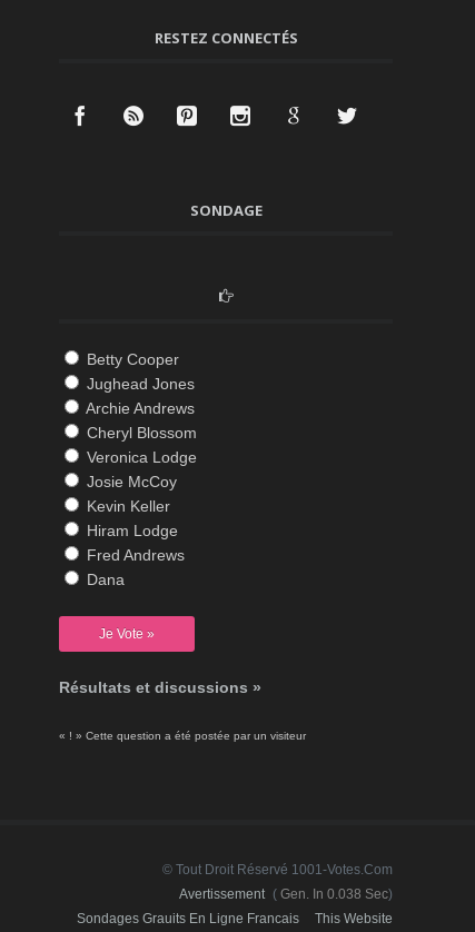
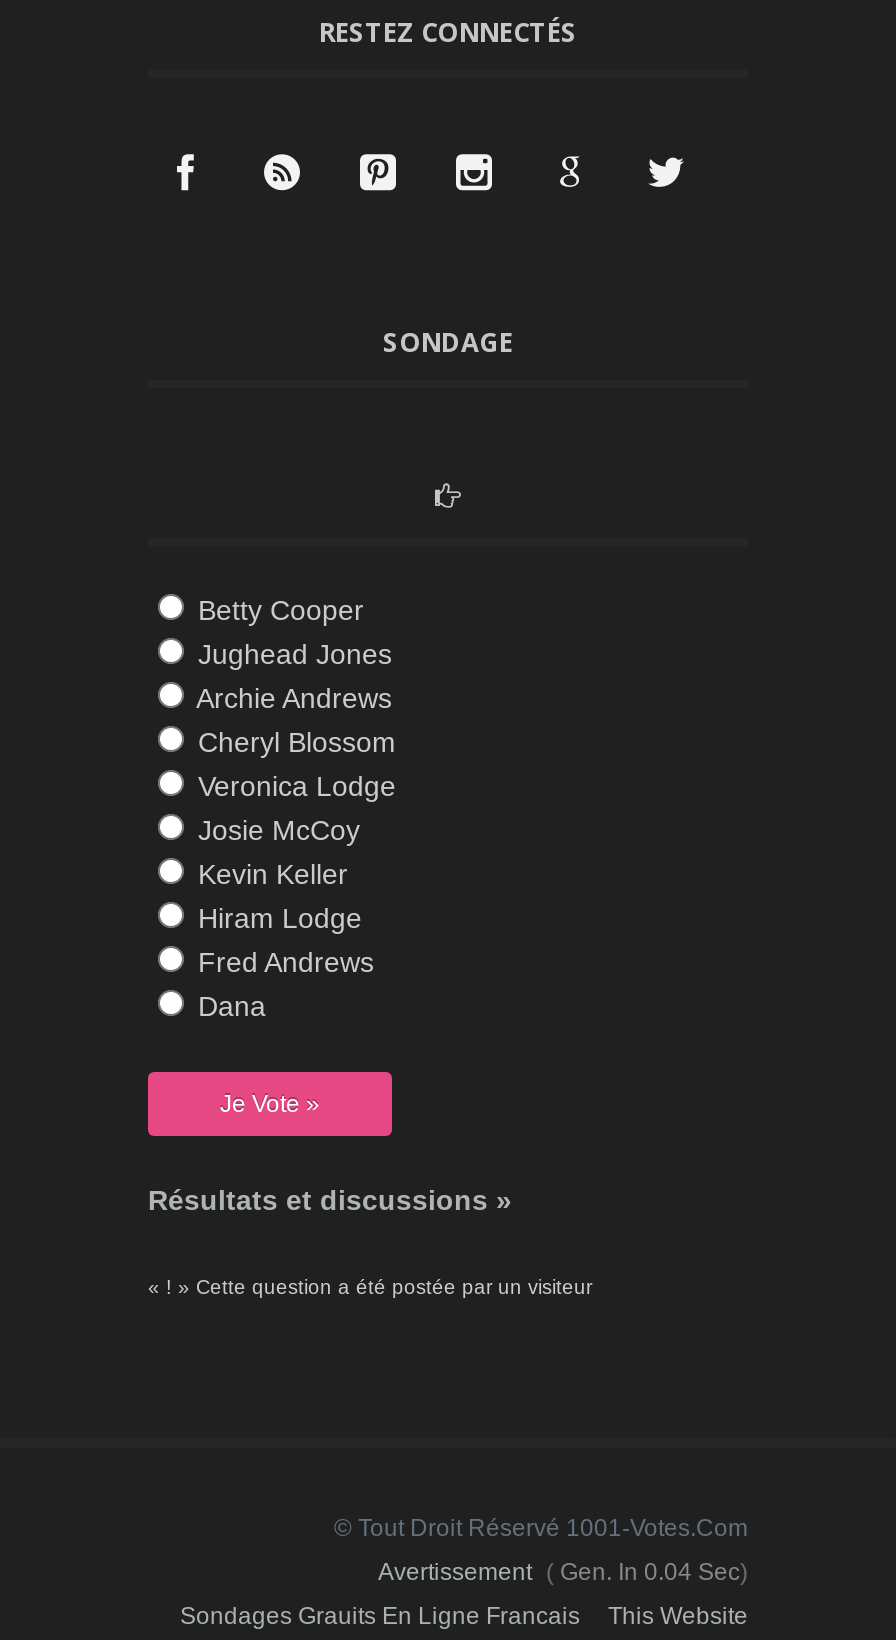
[179,887,393,902] Avertissement (Gen. In 0.038 Sec) -> [378,1559,748,1587] Avertissement (Gen. In 0.04 Sec)

